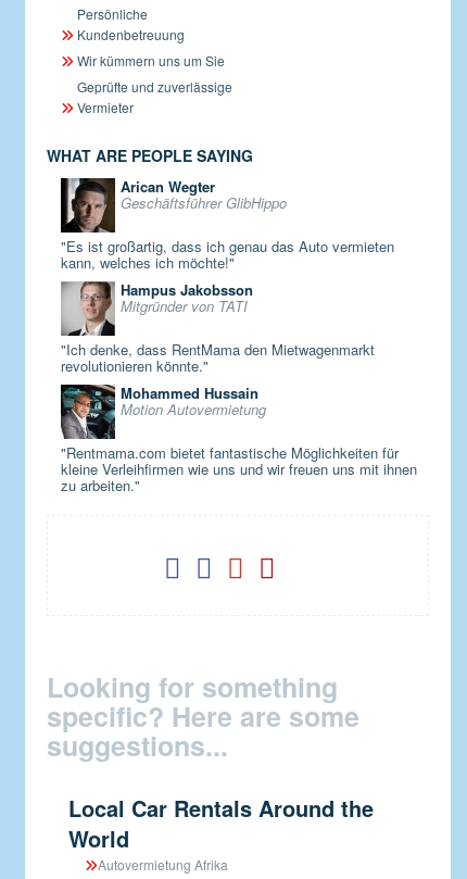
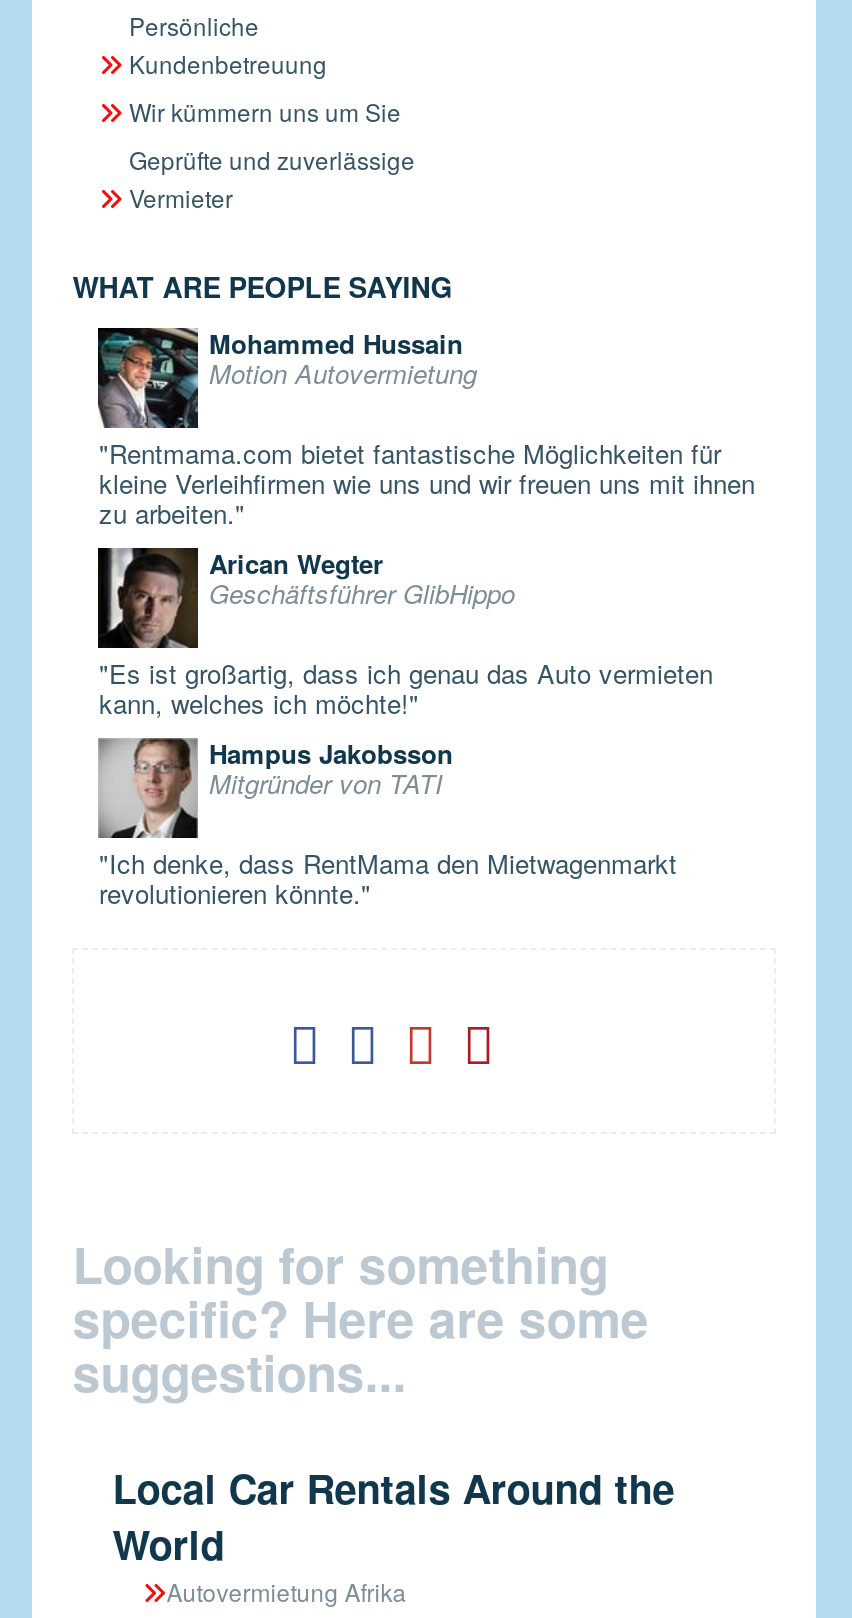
moved [61,176,395,376] -> [99,544,713,912]: [image] | Arican Wegter | Geschäftsführer GlibHippo | ... | "Ich denke, dass RentMama den Mietwagenmarkt | revolutionieren könnte."
moved [60,383,418,496] -> [96,324,755,532]: [image] | Mohammed Hussain | Motion Autovermietung | "Rentmama.com bietet fantastische Möglichkeiten für | kleine Verleihfirmen wie uns und wir freuen uns mit ihnen | zu arbeiten."

